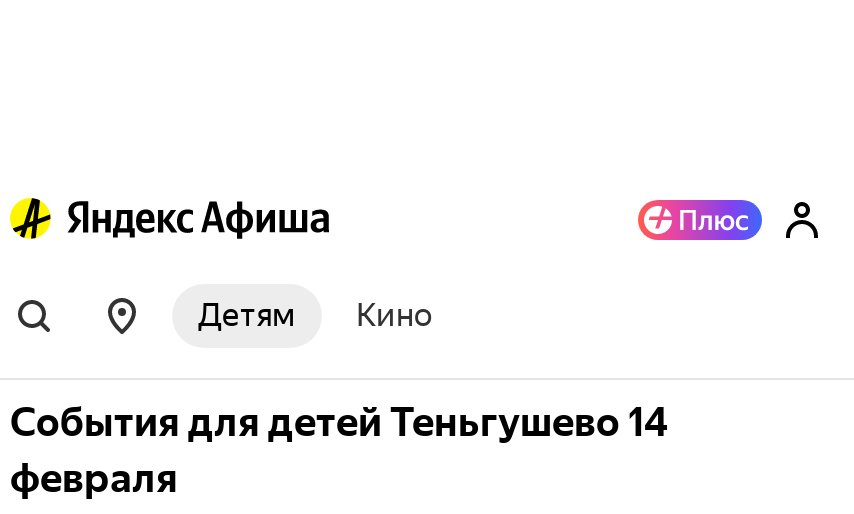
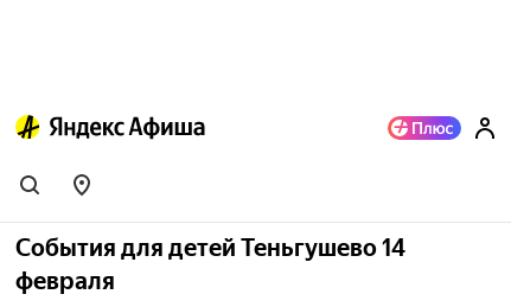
[198,296,432,334] Детям | Кино -> none

